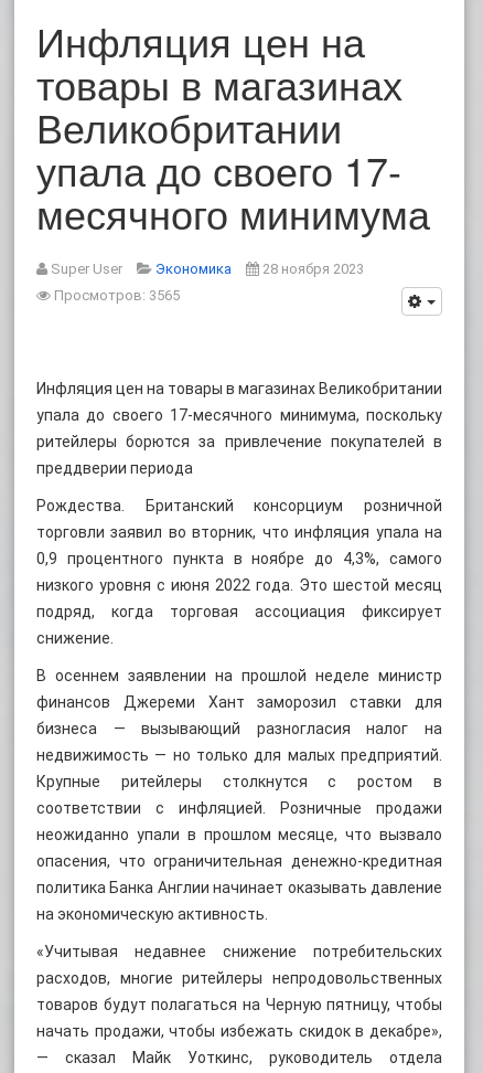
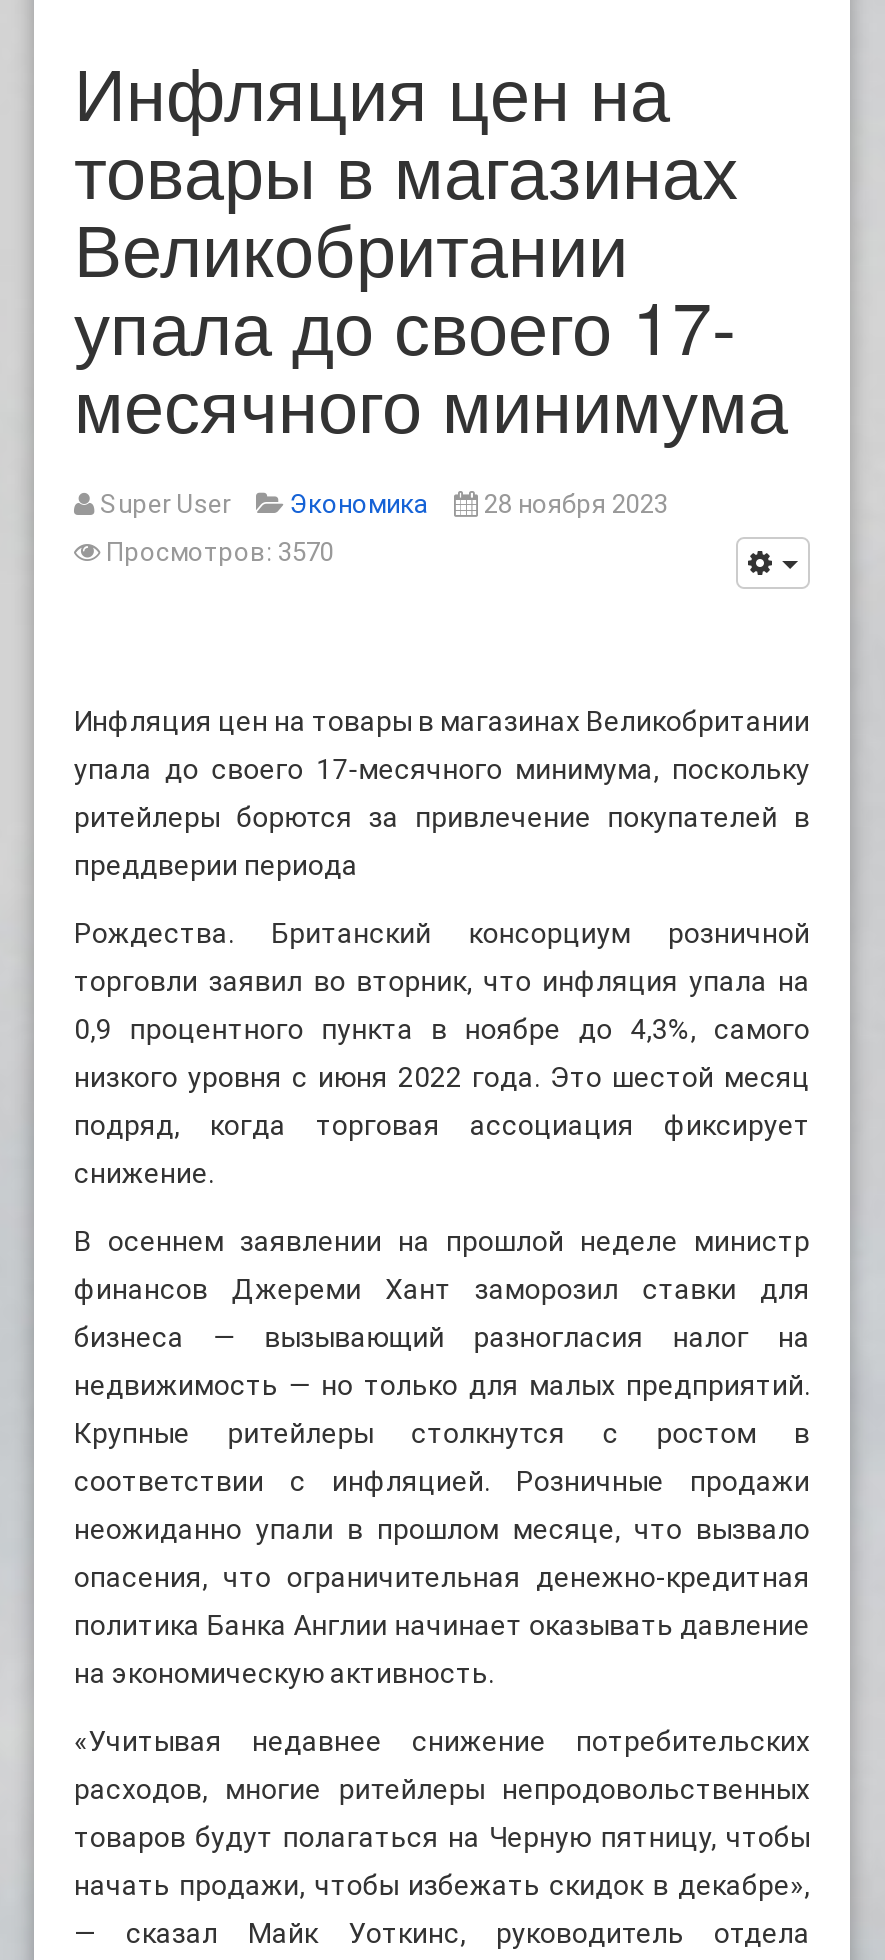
[54,287,180,304] Просмотров: 3565 -> [106,537,334,567] Просмотров: 3570

